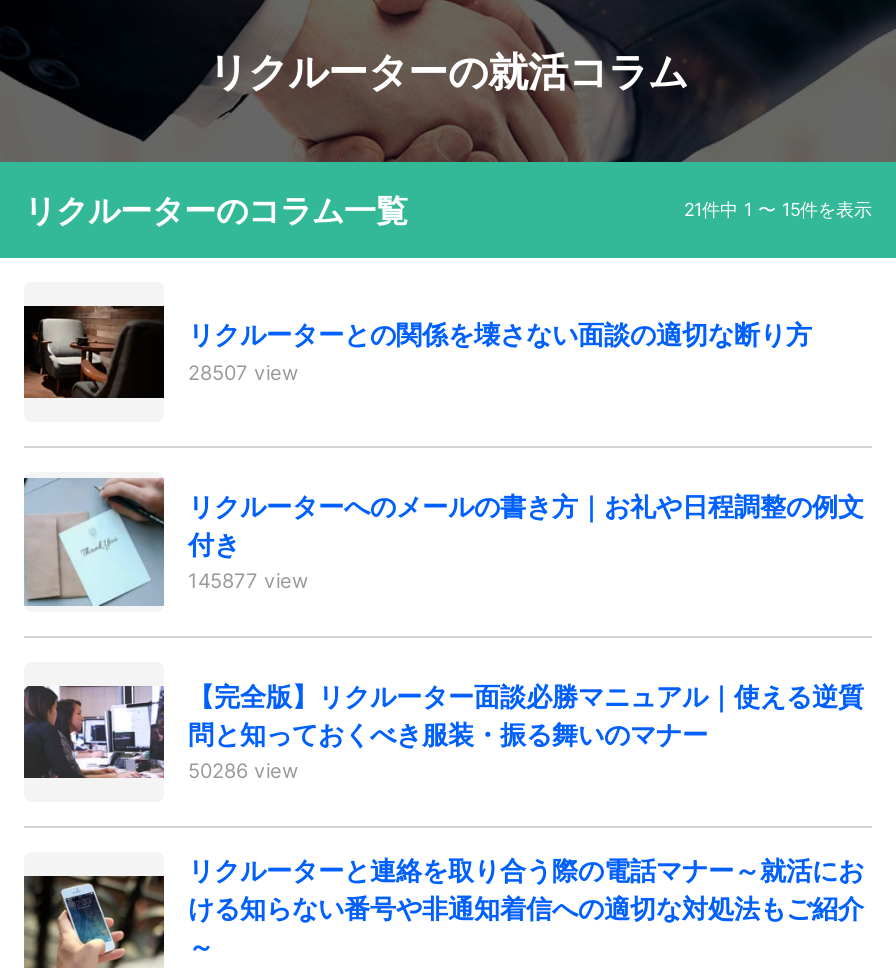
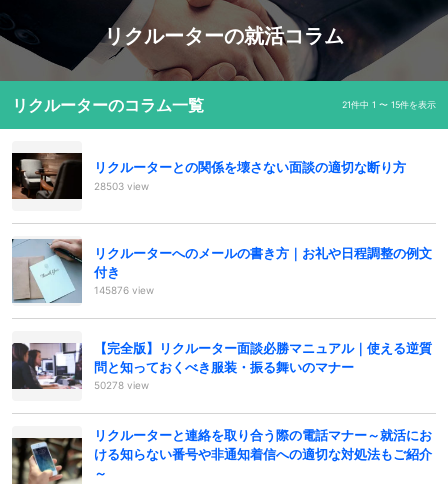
[188,360,298,384] 28507 view -> [94,180,149,192] 28503 view
[188,568,308,592] 145877 view -> [94,284,154,296] 145876 view
[188,758,298,782] 50286 view -> [94,379,149,391] 50278 view

